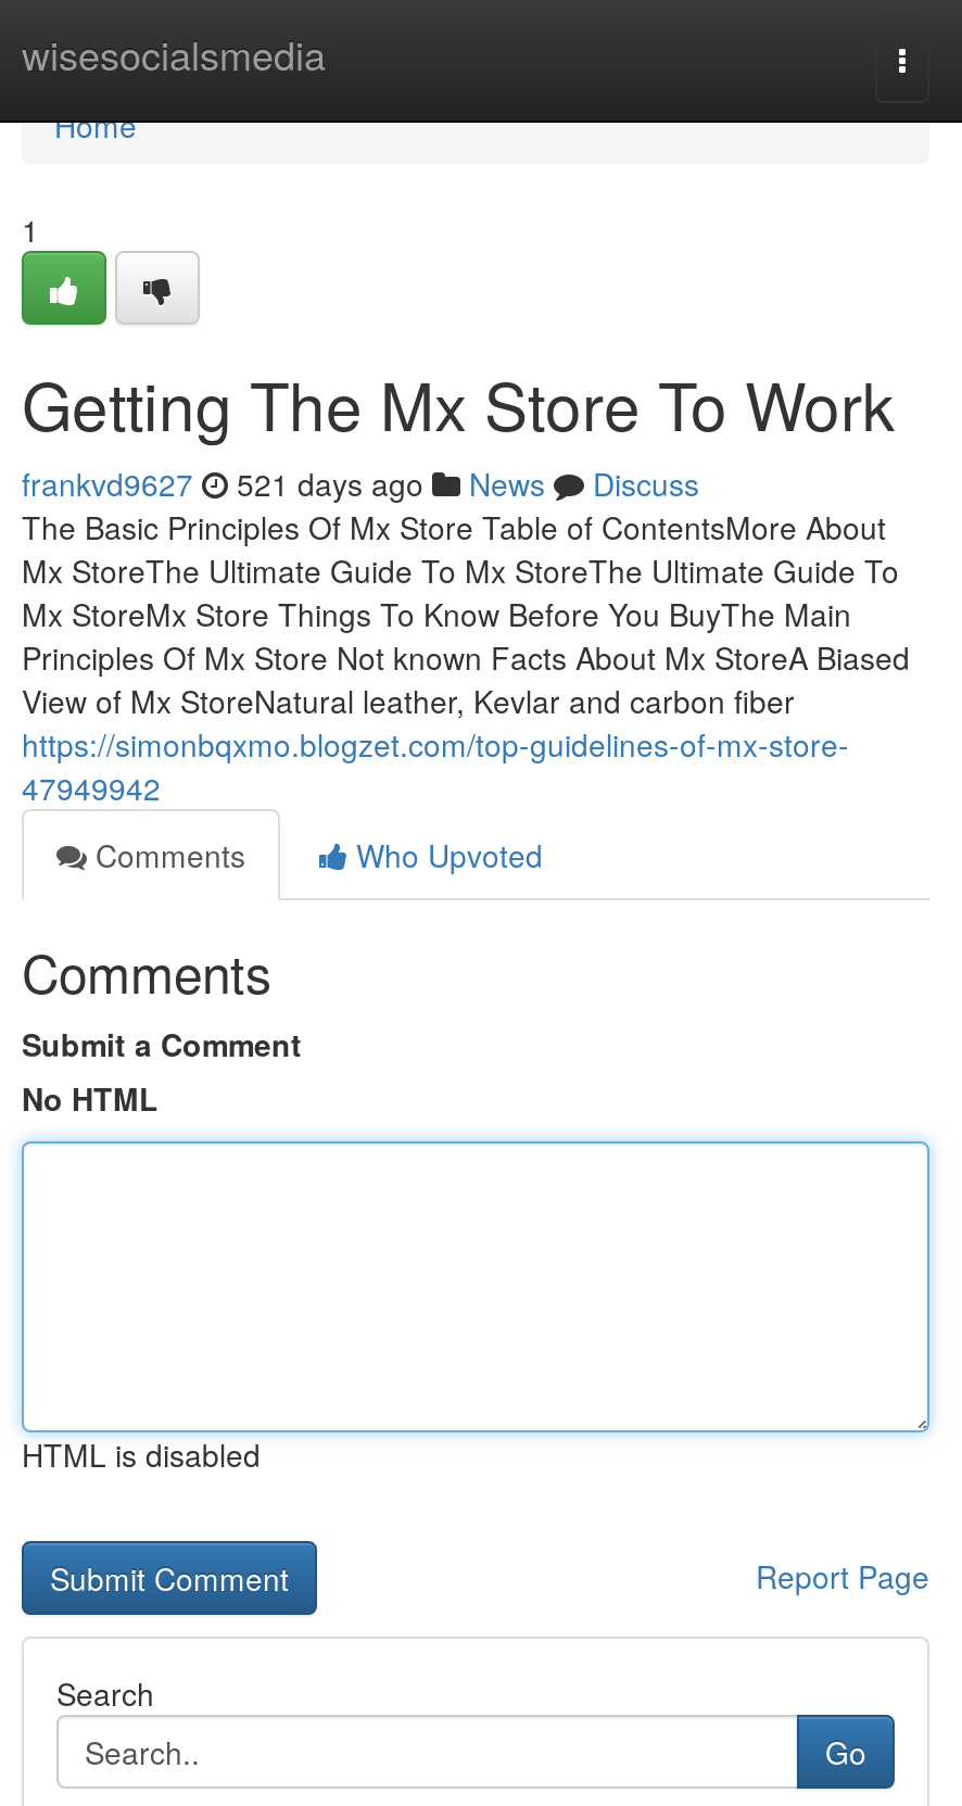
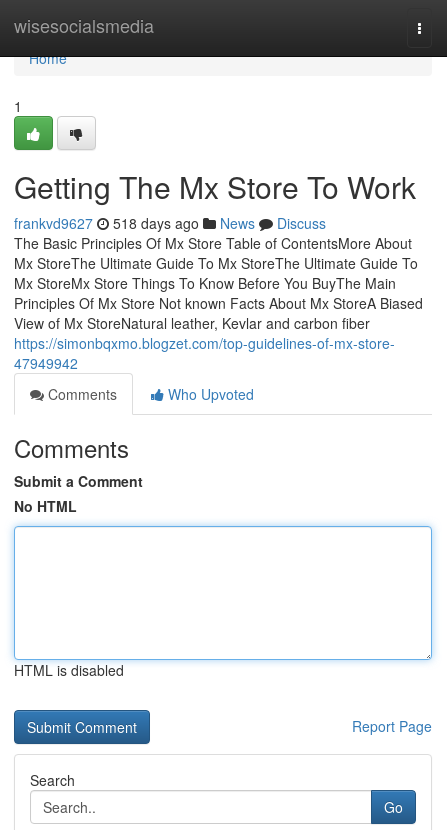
[22,462,699,505] frankvd9627 521 days ago News Discuss -> [14,213,326,233] frankvd9627 518 days ago News Discuss

